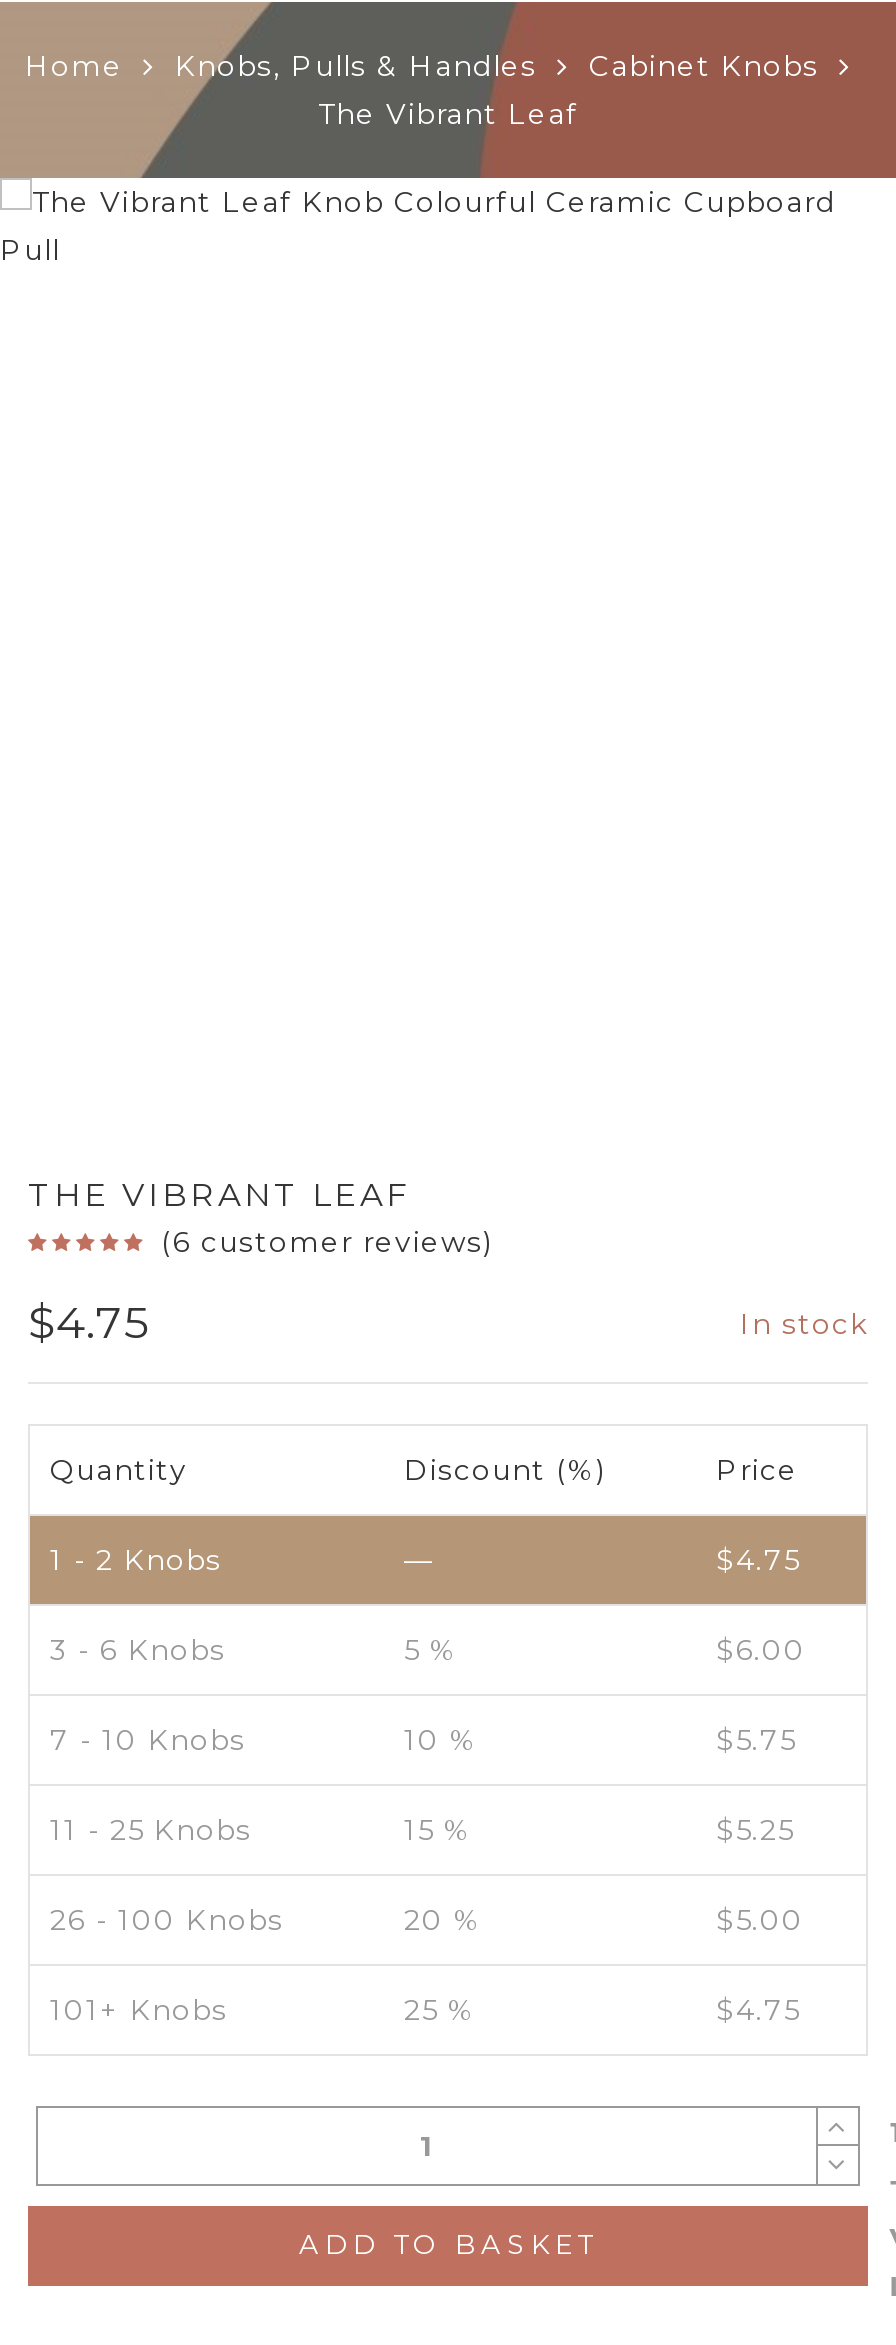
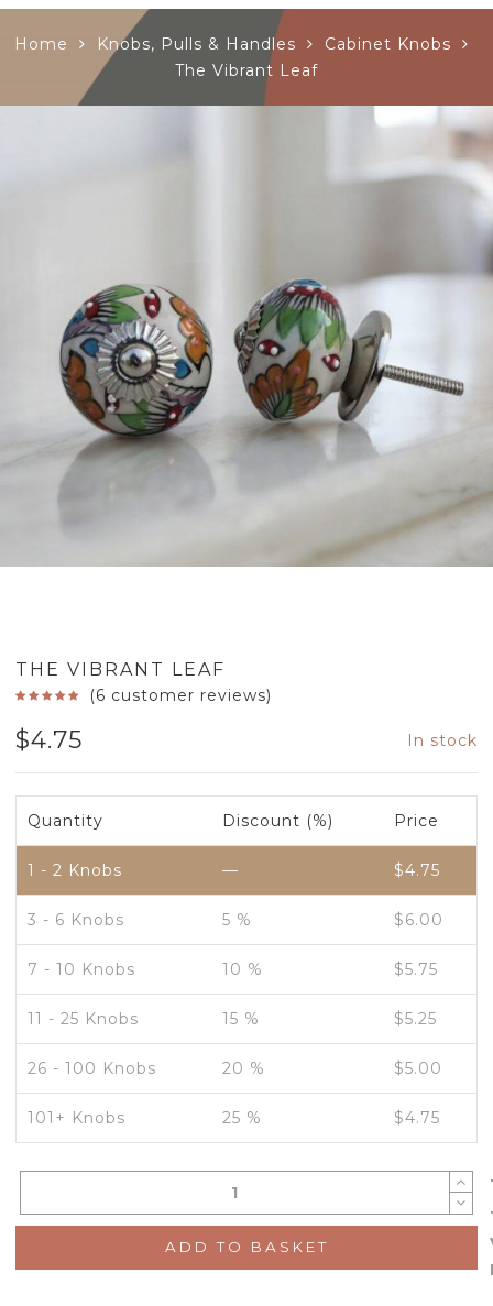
none -> [3,106,490,568] [image]

